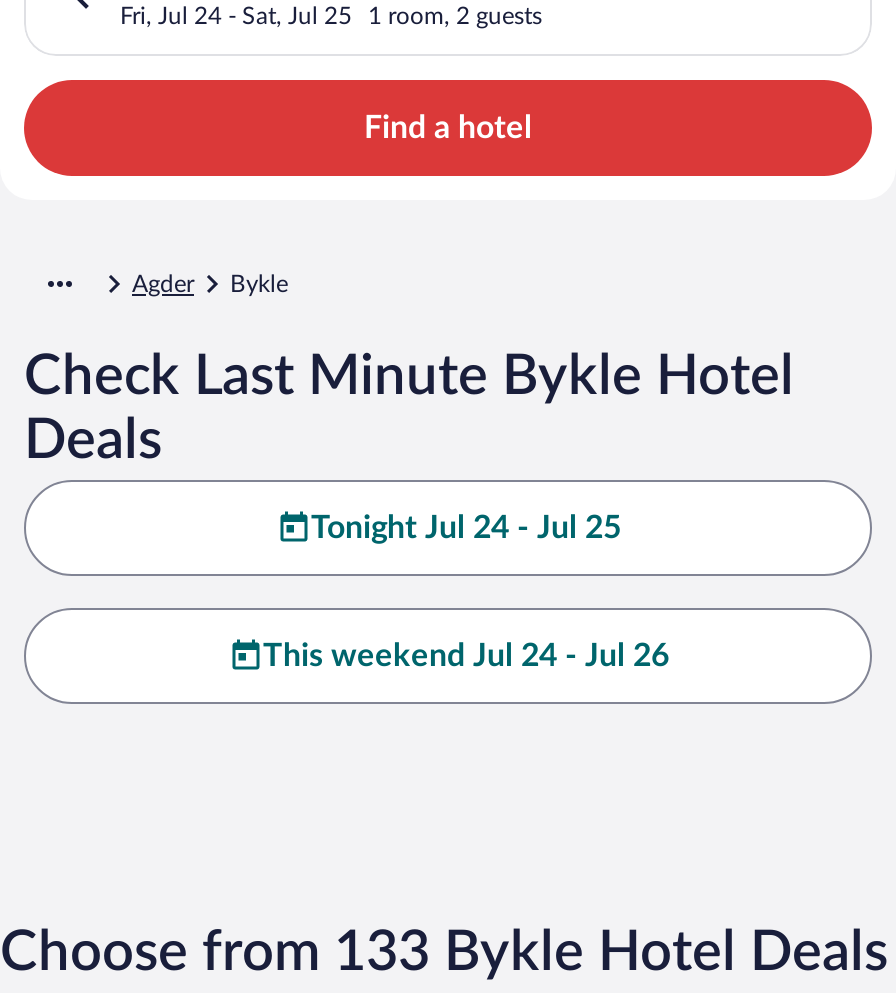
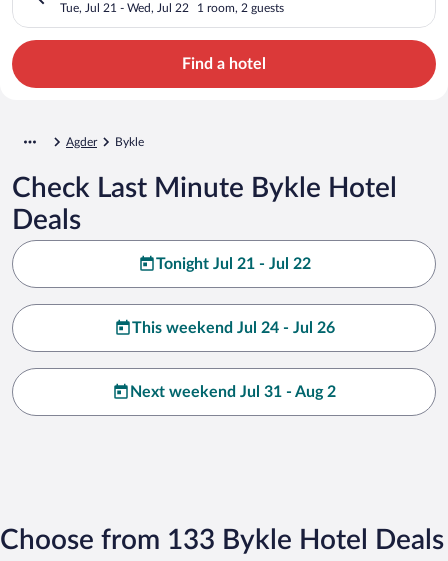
[120,3,352,27] Fri, Jul 24 - Sat, Jul 25 -> [60,2,189,14] Tue, Jul 21 - Wed, Jul 22
[311,511,621,543] Tonight Jul 24 - Jul 25 -> [155,256,310,272] Tonight Jul 21 - Jul 22
none -> [130,384,336,400] Next weekend Jul 31 - Aug 2

